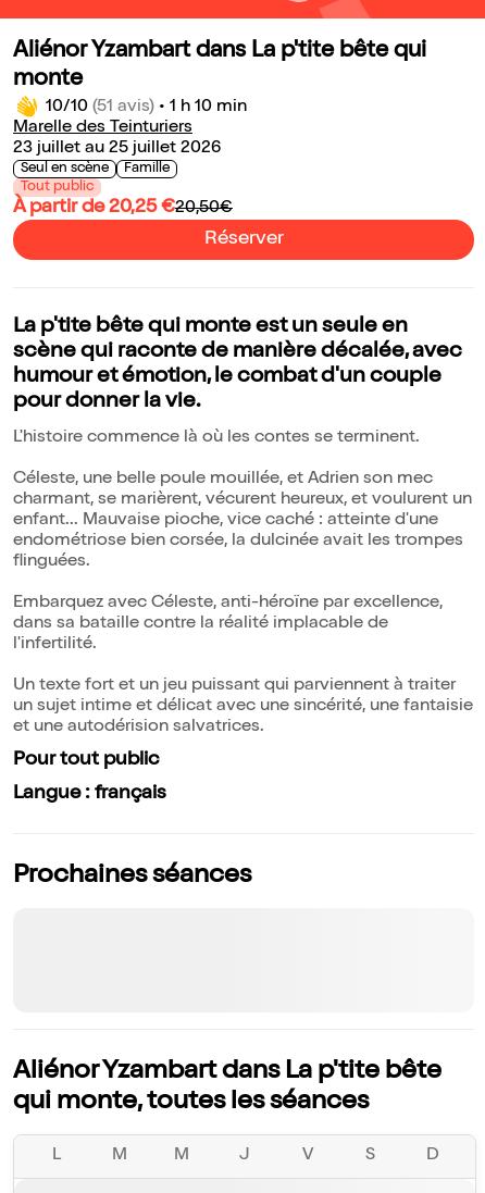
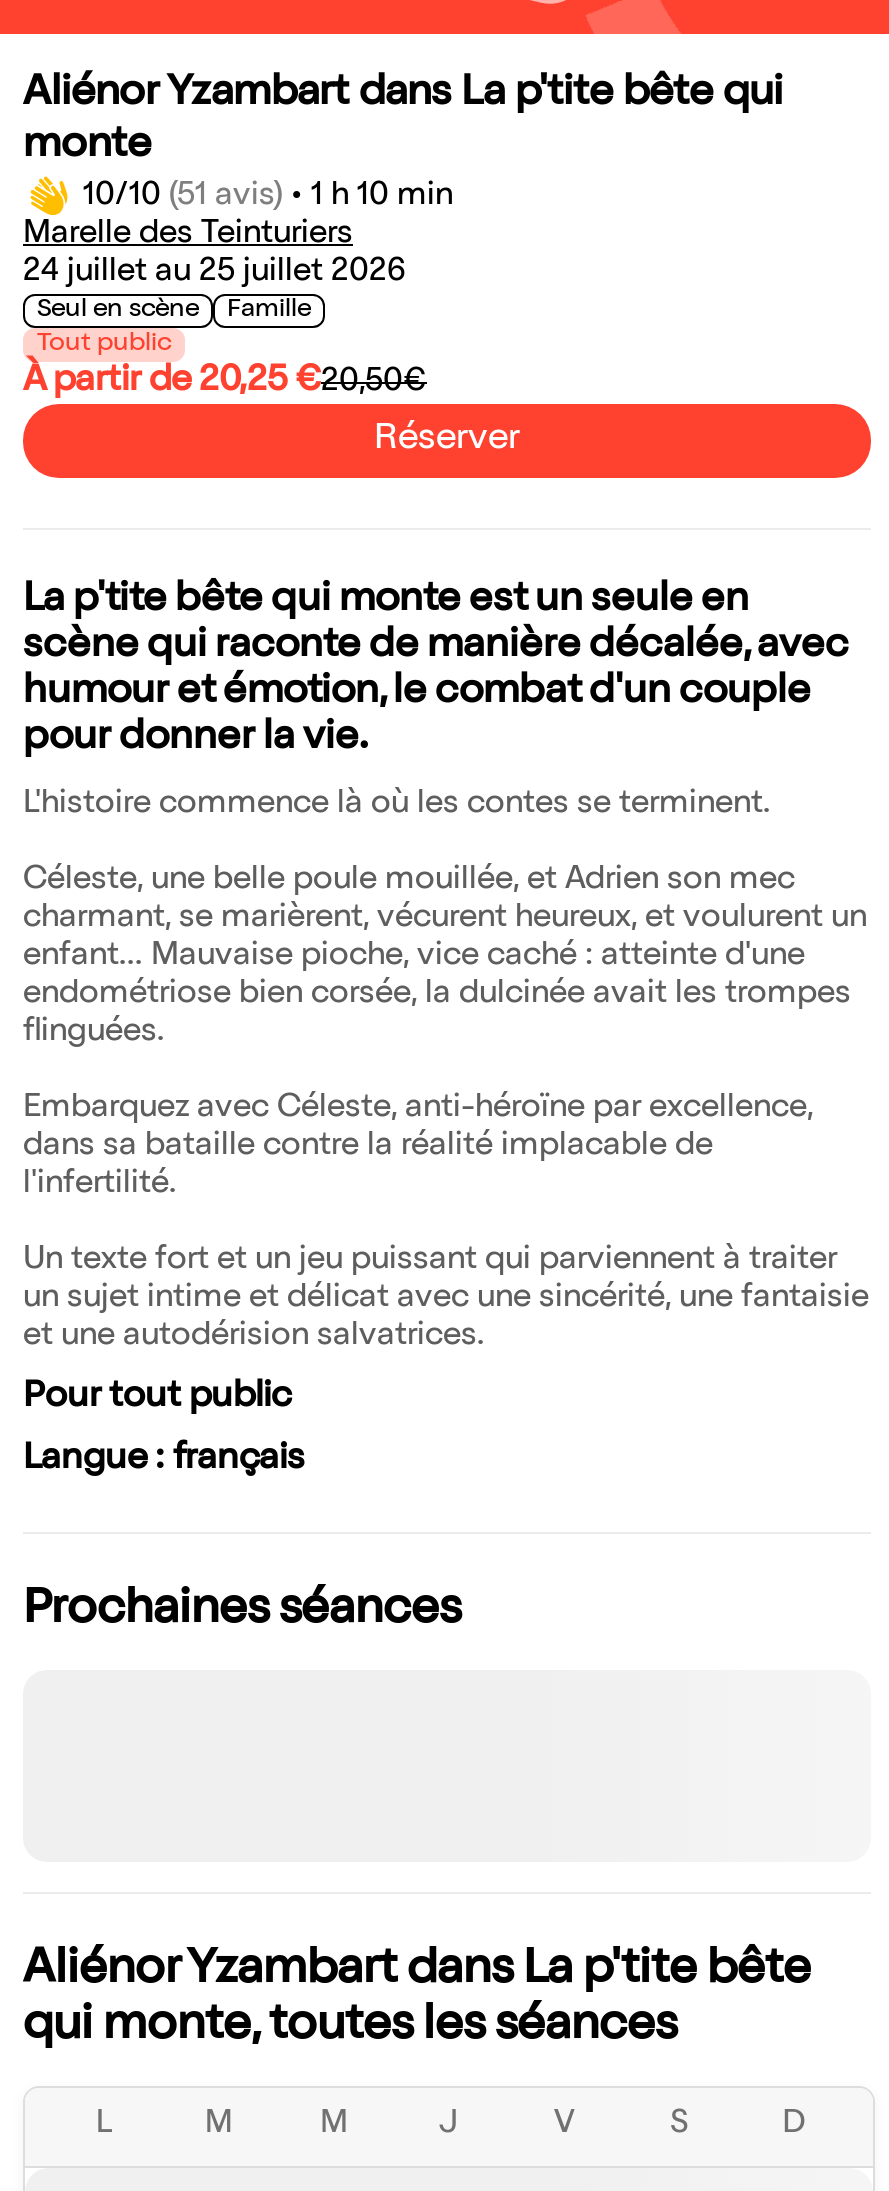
[13,141,221,158] 23 juillet au 25 juillet 2026 -> [23,259,405,291] 24 juillet au 25 juillet 2026

